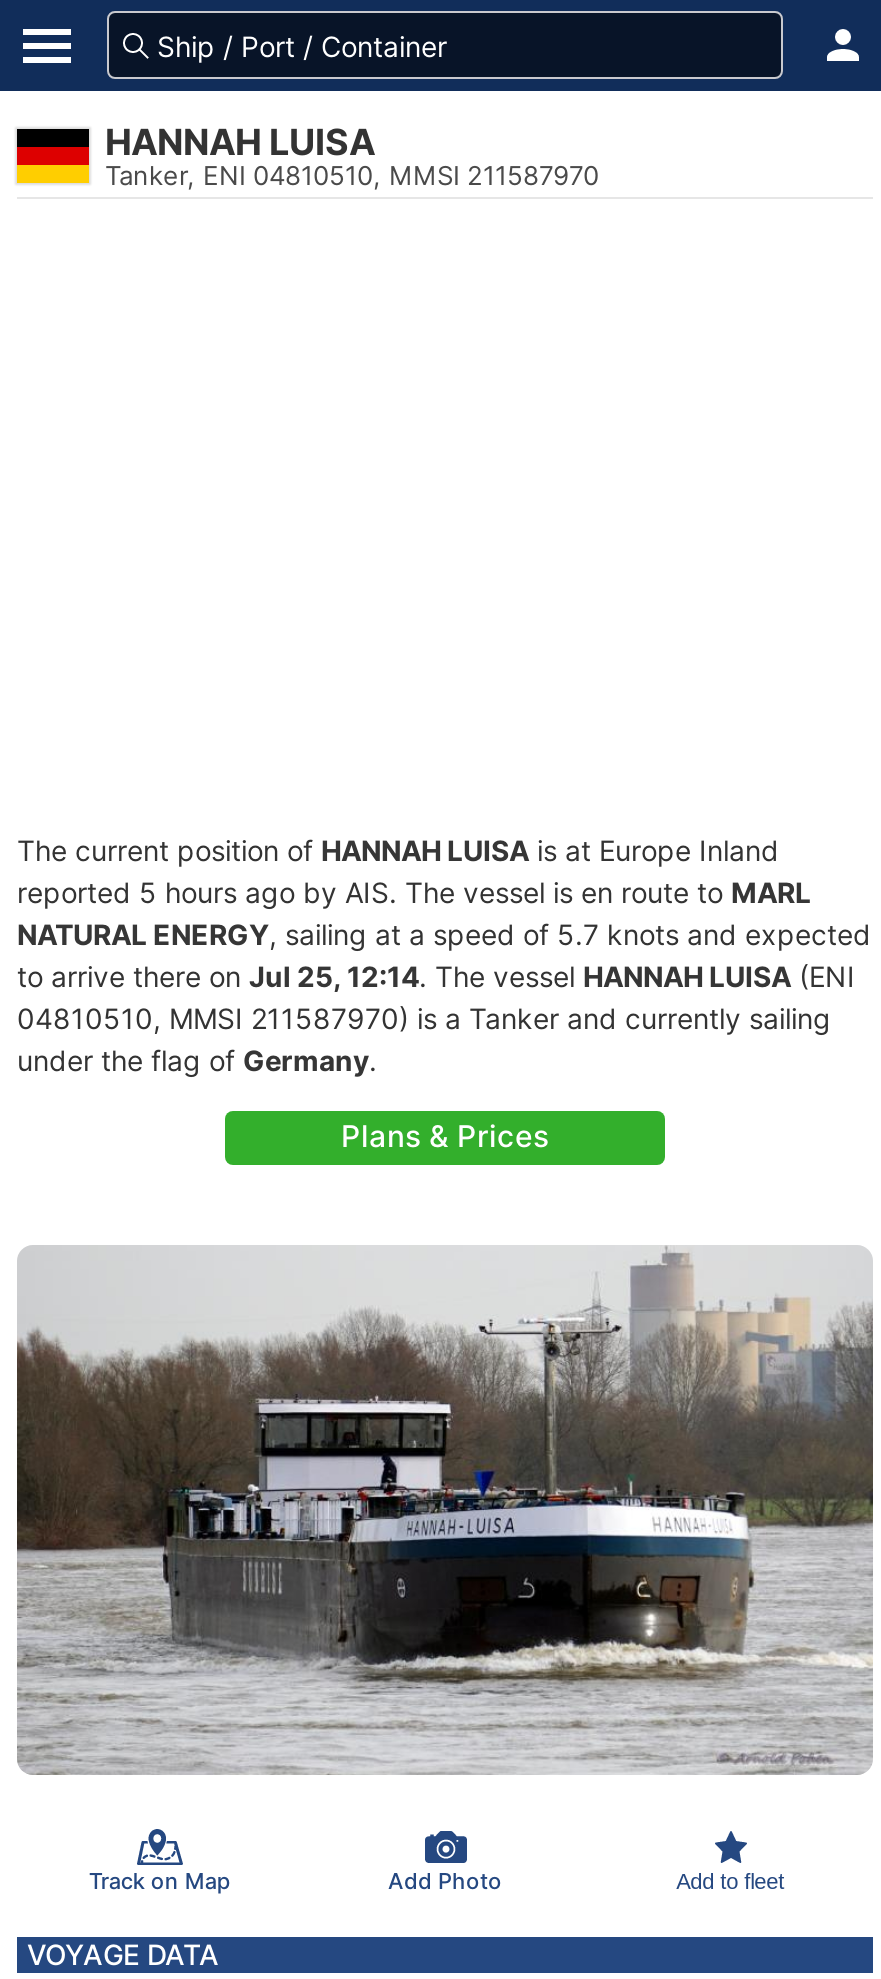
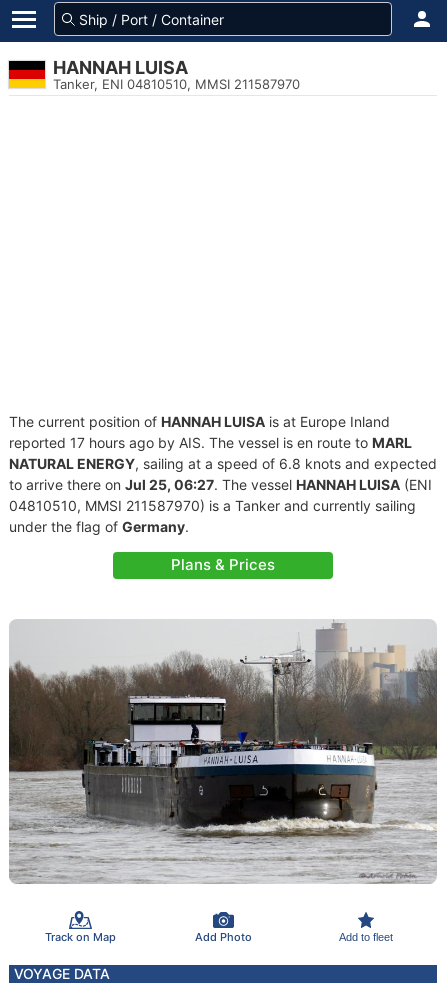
[17,875,811,909] reported 5 hours ago by AIS. The vessel is en route to MARL -> [9,434,412,451] reported 17 hours ago by AIS. The vessel is en route to MARL
[17,917,871,951] NATURAL ENERGY, sailing at a speed of 5.7 knots and expected -> [9,455,437,472] NATURAL ENERGY, sailing at a speed of 6.8 knots and expected
[17,959,855,993] to arrive there on Jul 25, 12:14. The vessel HANNAH LUISA (ENI -> [9,476,432,493] to arrive there on Jul 25, 06:27. The vessel HANNAH LUISA (ENI

